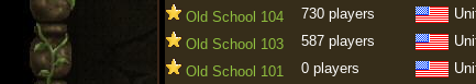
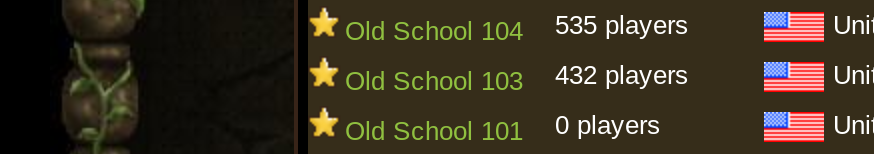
[185,5,374,25] Old School 104 730 players -> [345,10,689,46] Old School 104 535 players
[185,33,374,52] Old School 103 587 players -> [345,60,689,96] Old School 103 432 players

